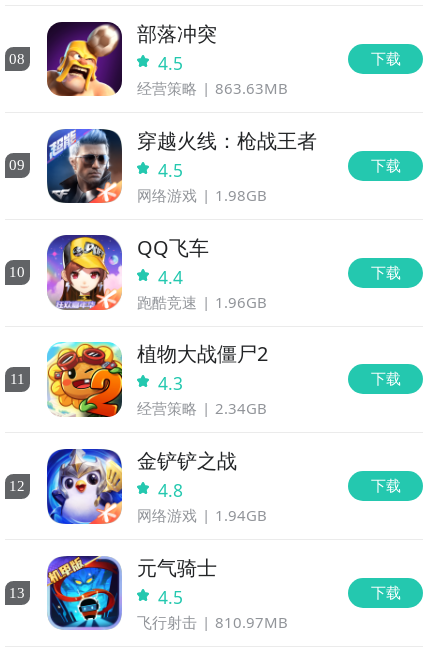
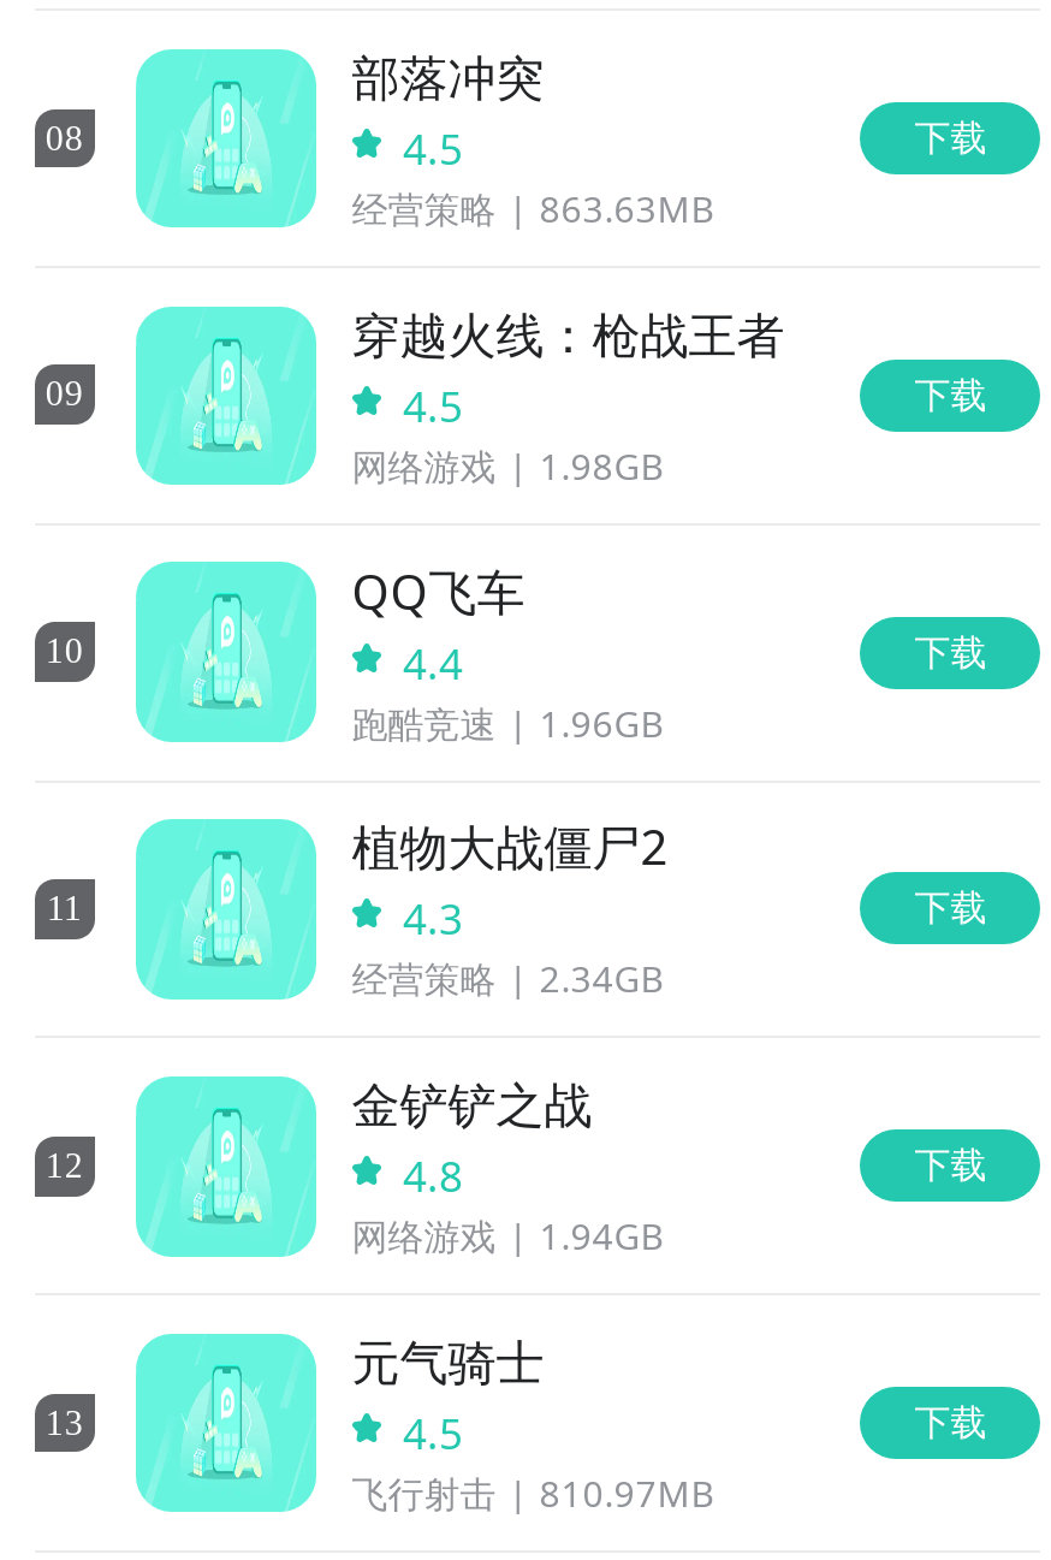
[46,21,123,97] [image] -> [133,47,319,230] [image]
[46,128,123,204] [image] -> [133,304,319,487] [image]
[46,234,123,311] [image] -> [133,559,319,745] [image]
[46,342,123,418] [image] -> [133,819,319,1002] [image]
[46,448,123,525] [image] -> [133,1074,319,1259] [image]
[46,555,122,631] [image] -> [133,1331,319,1514] [image]

